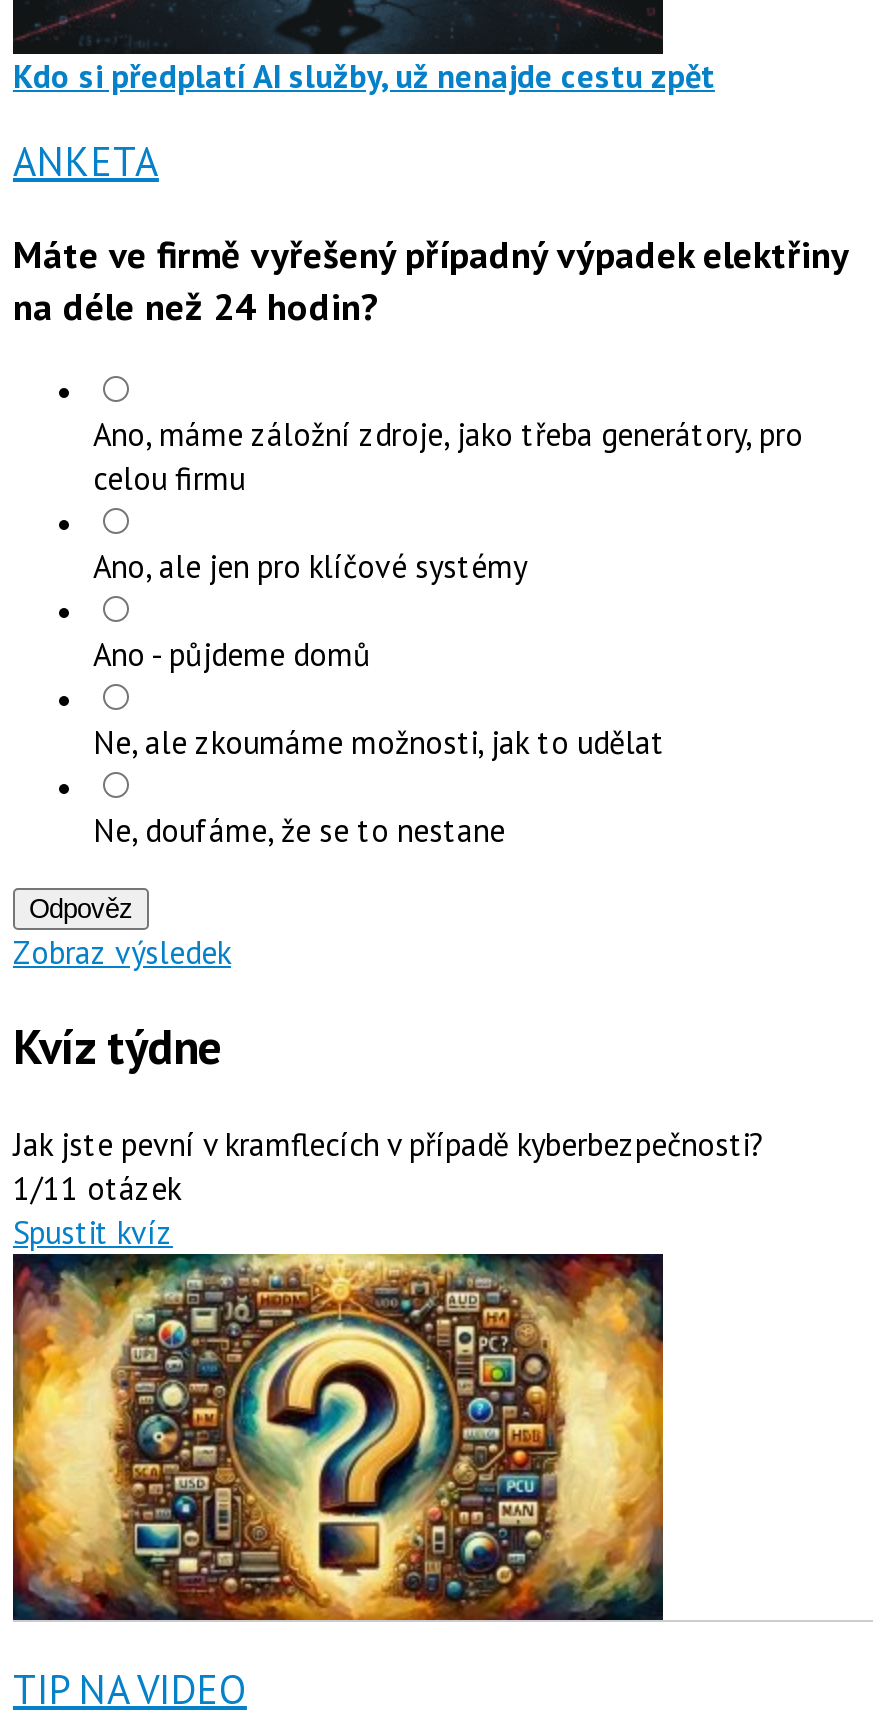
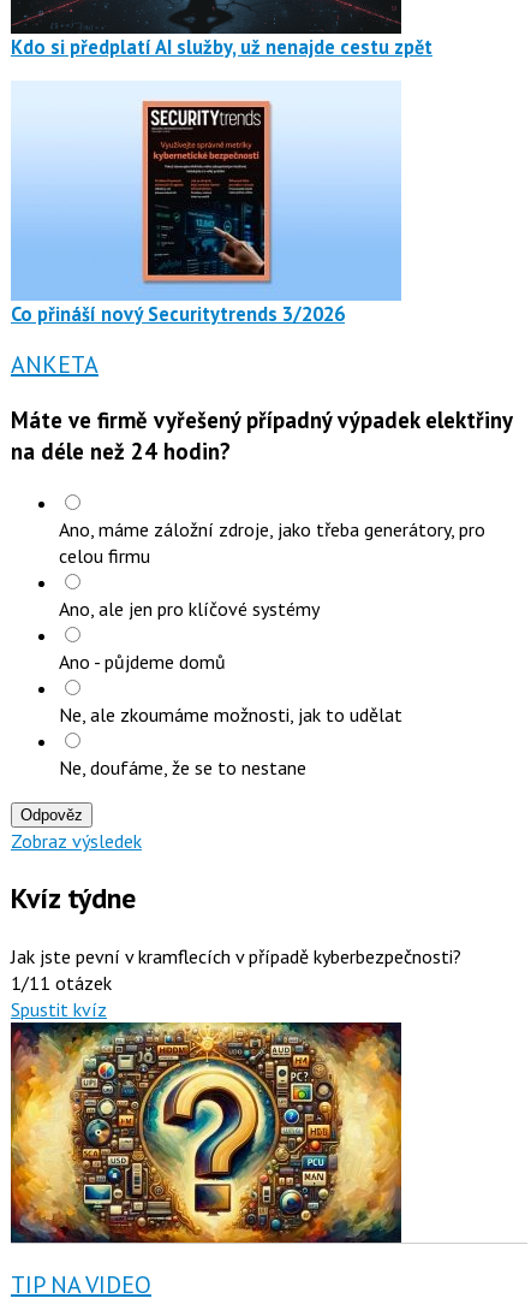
none -> [11,83,401,327] [image] | Co přináší nový Securitytrends 3/2026

